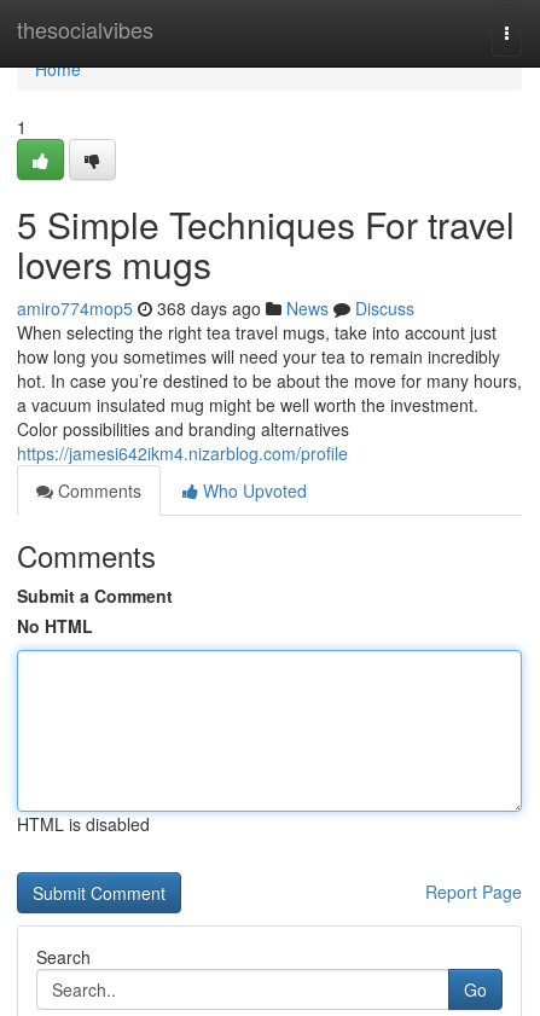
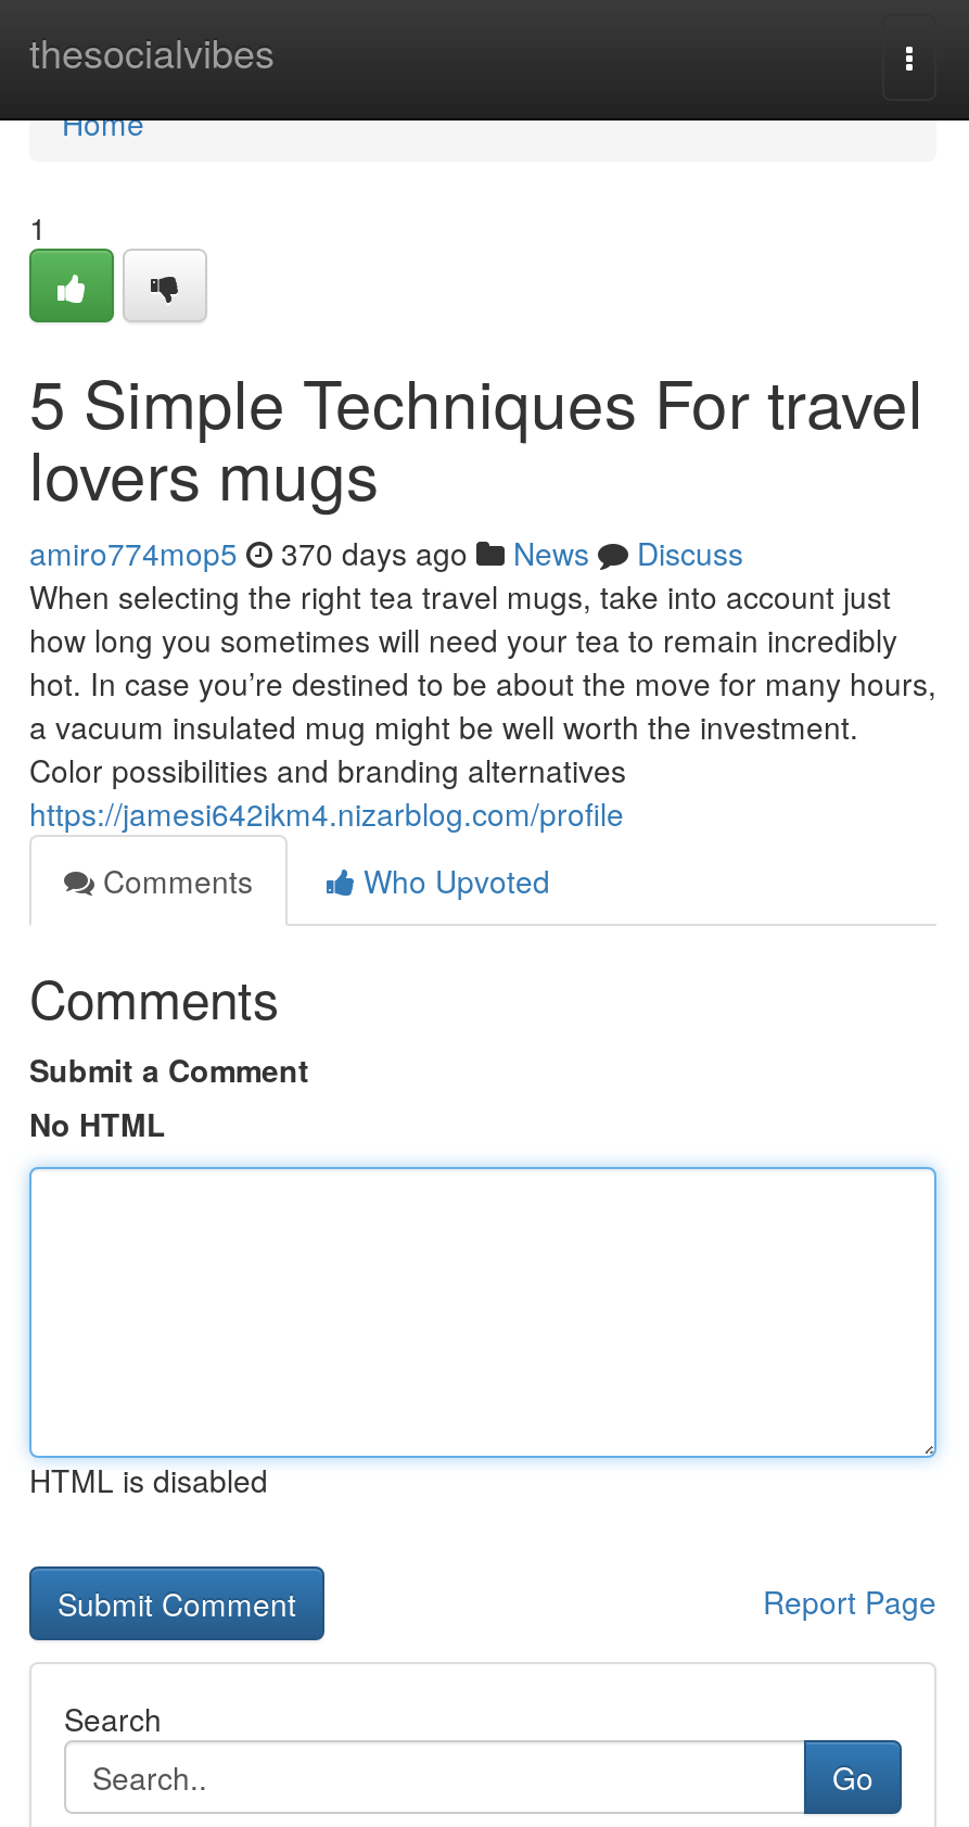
[17,296,414,320] amiro774mop5 368 days ago News Discuss -> [29,531,743,574] amiro774mop5 370 days ago News Discuss

